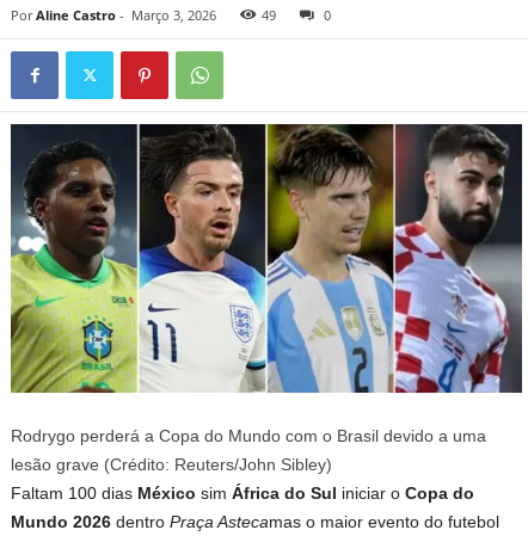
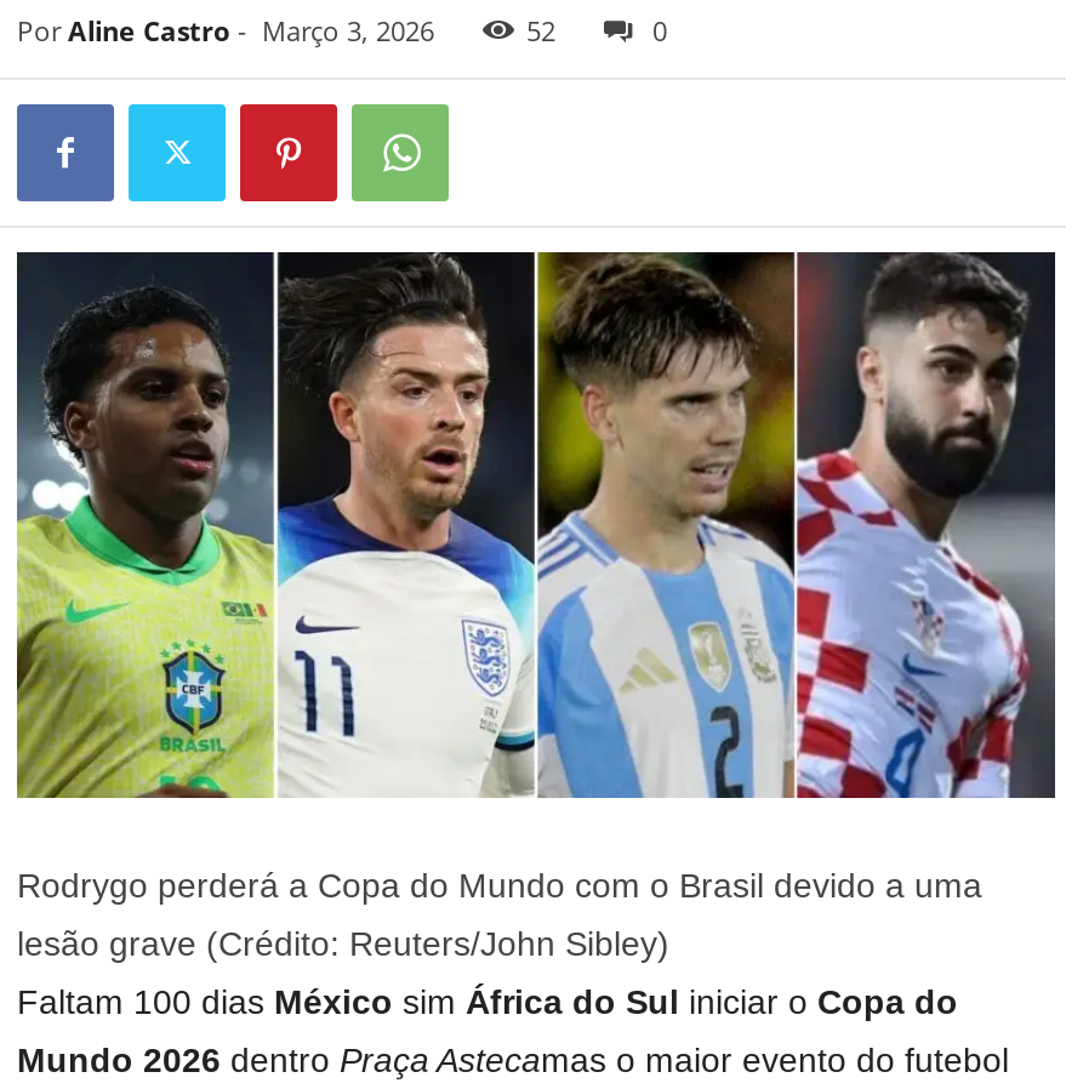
[262,6,276,24] 49 -> [526,12,555,49] 52

